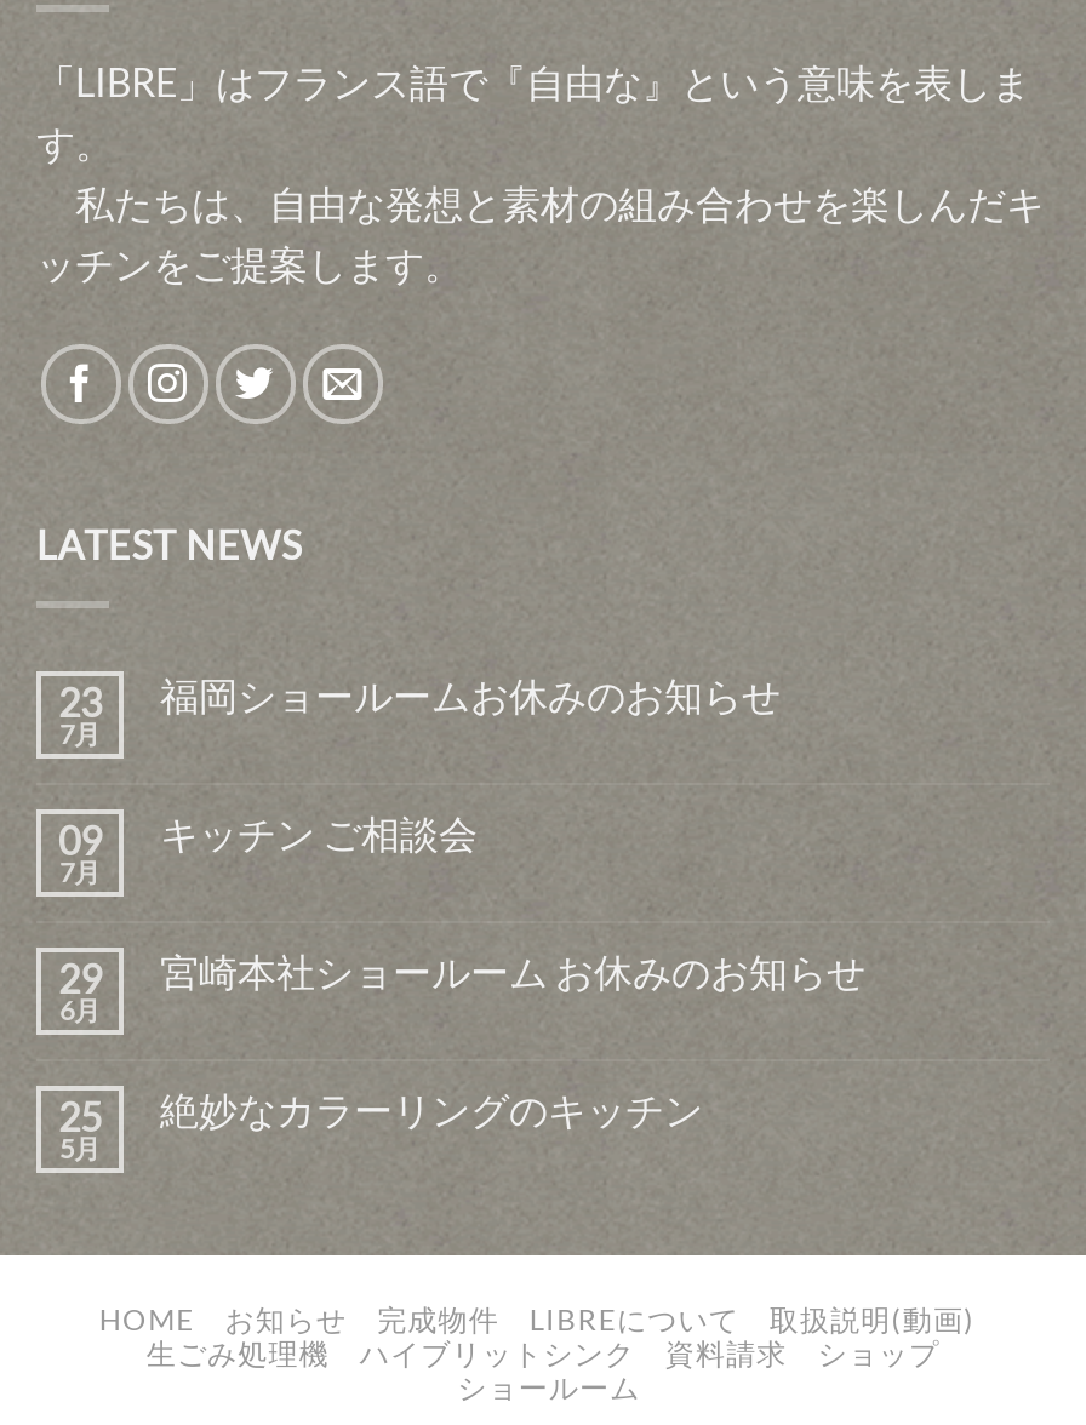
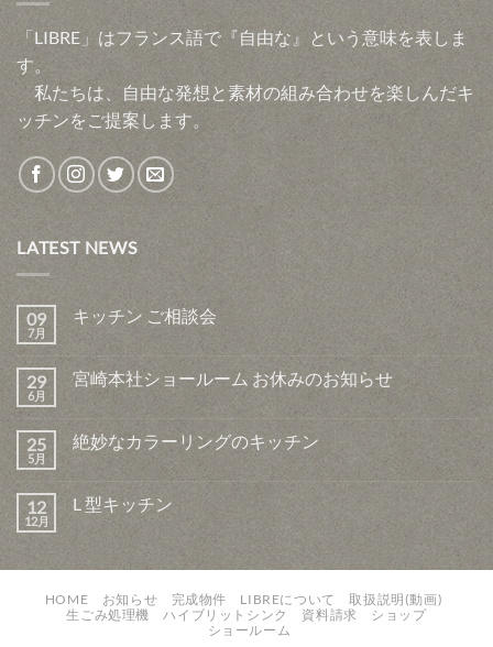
[58,679,102,749] 23 | 7月 -> none
[160,671,781,717] 福岡ショールームお休みのお知らせ -> none
moved [58,809,865,1163] -> [26,305,393,465]: 09 | 7月 | キッチン ご相談会 | ... | 5月 | 絶妙なカラーリングのキッチン
none -> [24,496,49,528] 12 | 12月
none -> [73,493,173,514] L 型キッチン

